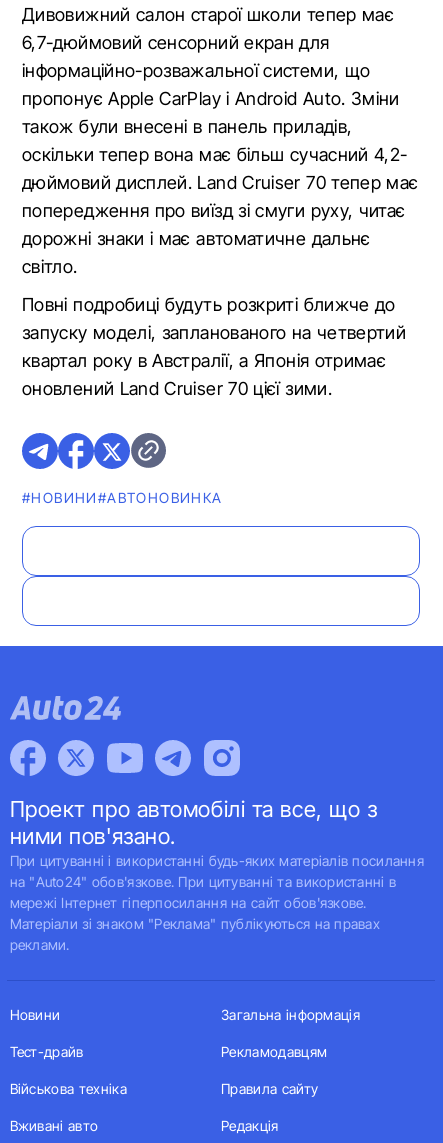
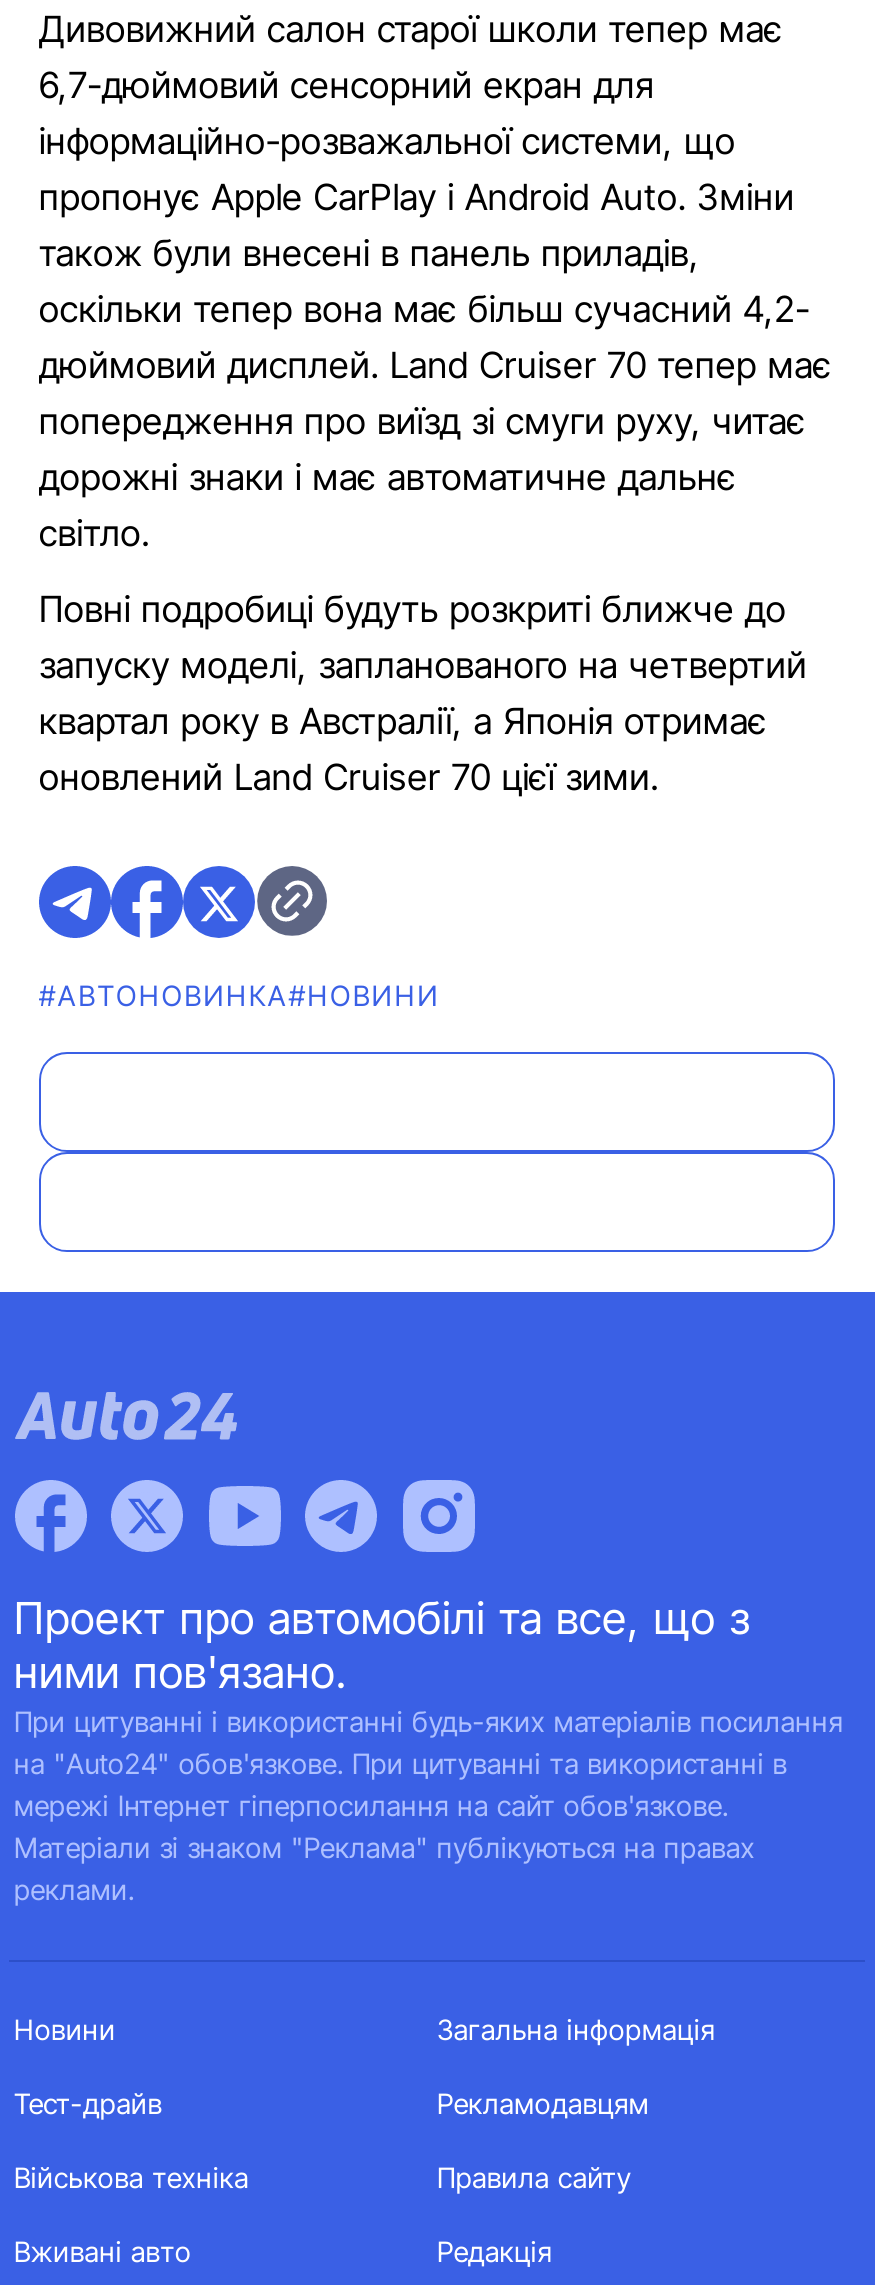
[22,489,223,506] #НОВИНИ#АВТОНОВИНКА -> [39,978,440,1012] #АВТОНОВИНКА#НОВИНИ

